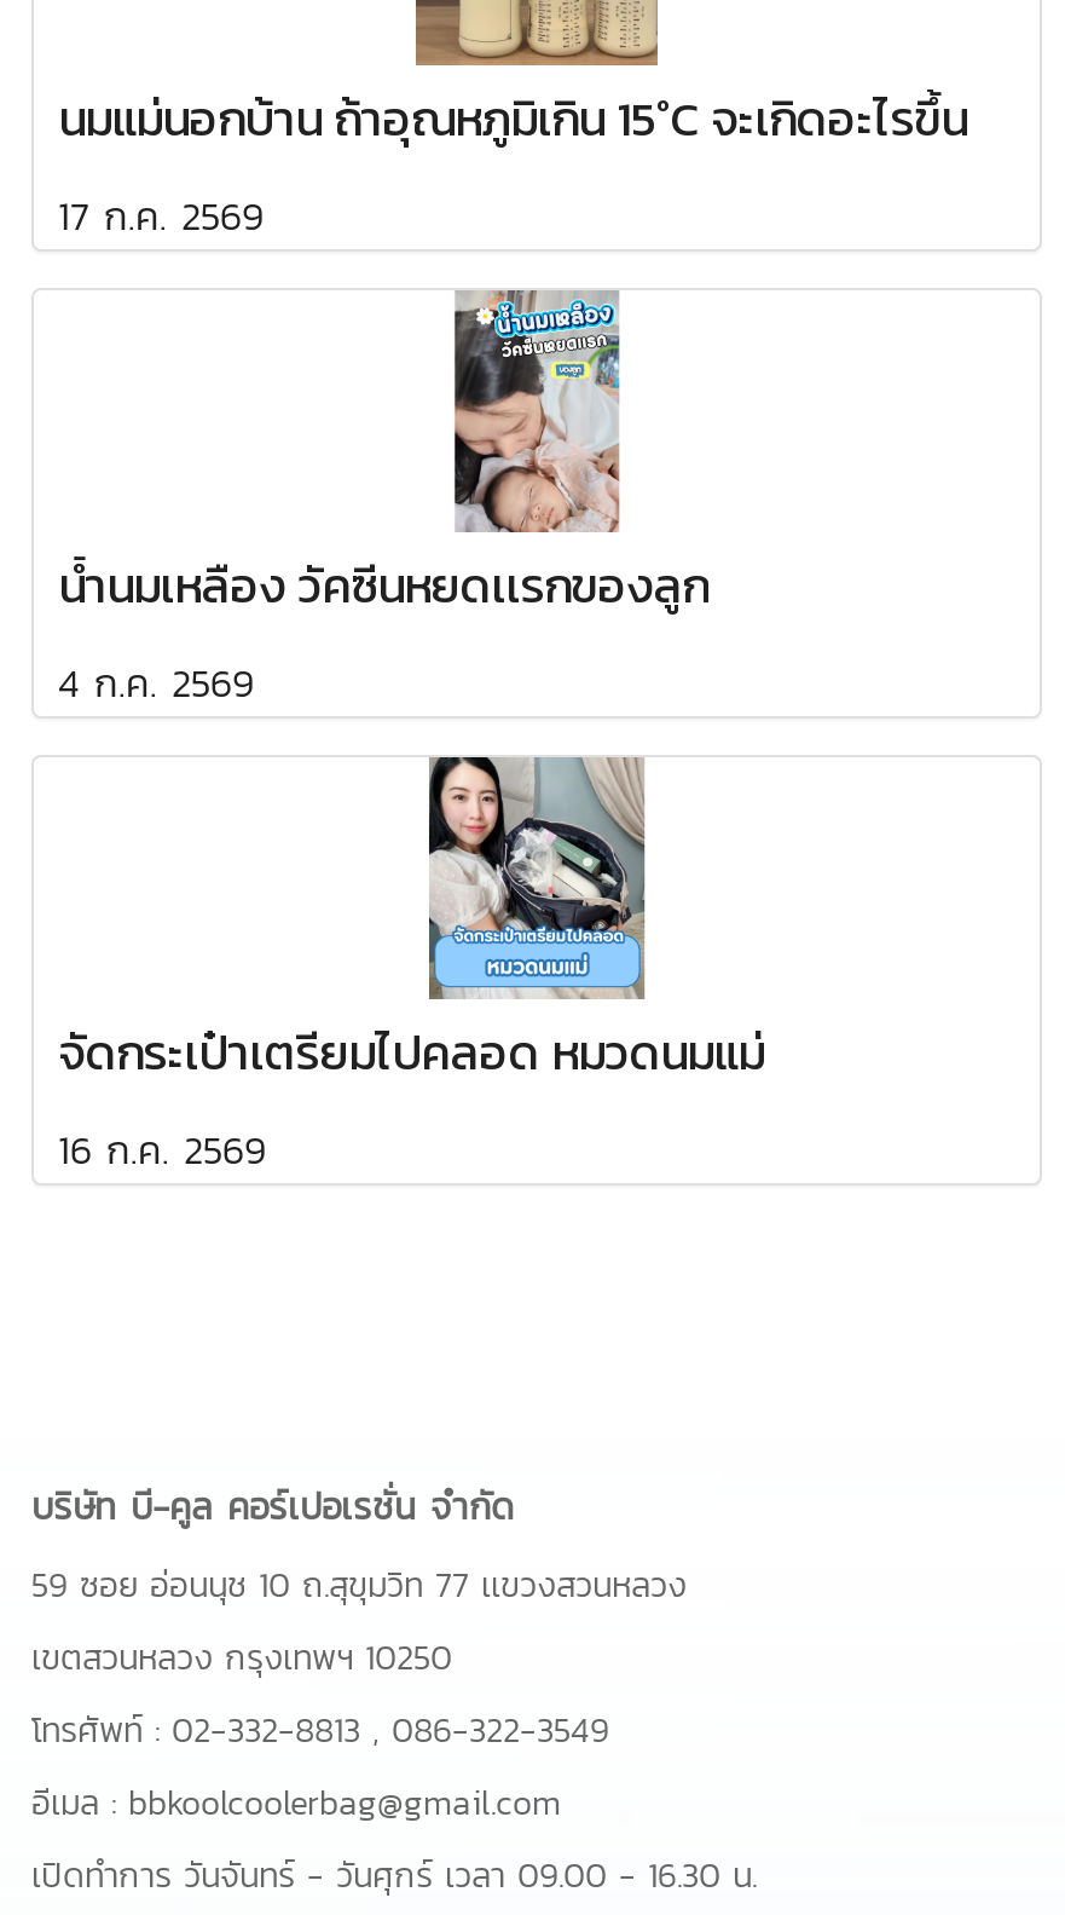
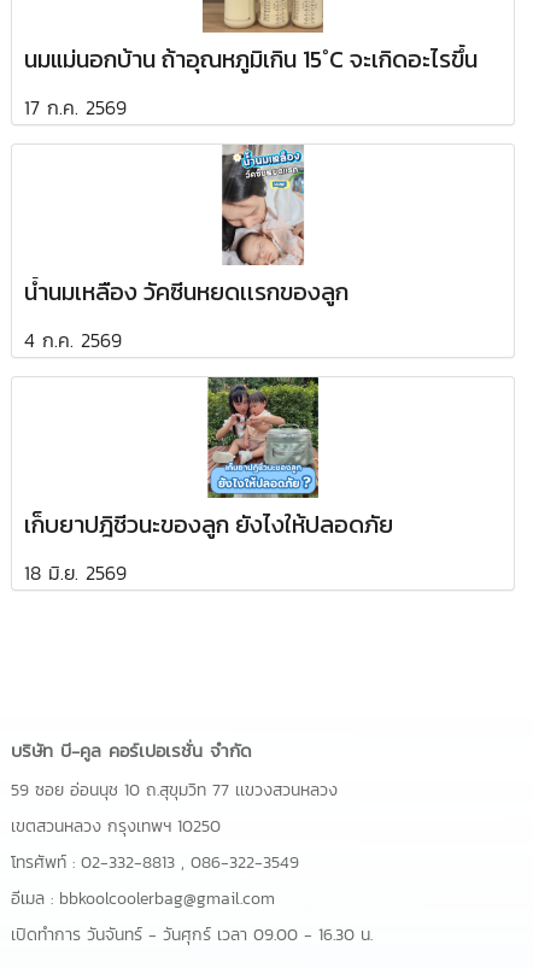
[58,755,764,1177] [image] | จัดกระเป๋าเตรียมไปคลอด หมวดนมแม่ | 16 ก.ค. 2569 -> [24,376,393,587] [image] | เก็บยาปฎิชีวนะของลูก ยังไงให้ปลอดภัย | 18 มิ.ย. 2569

